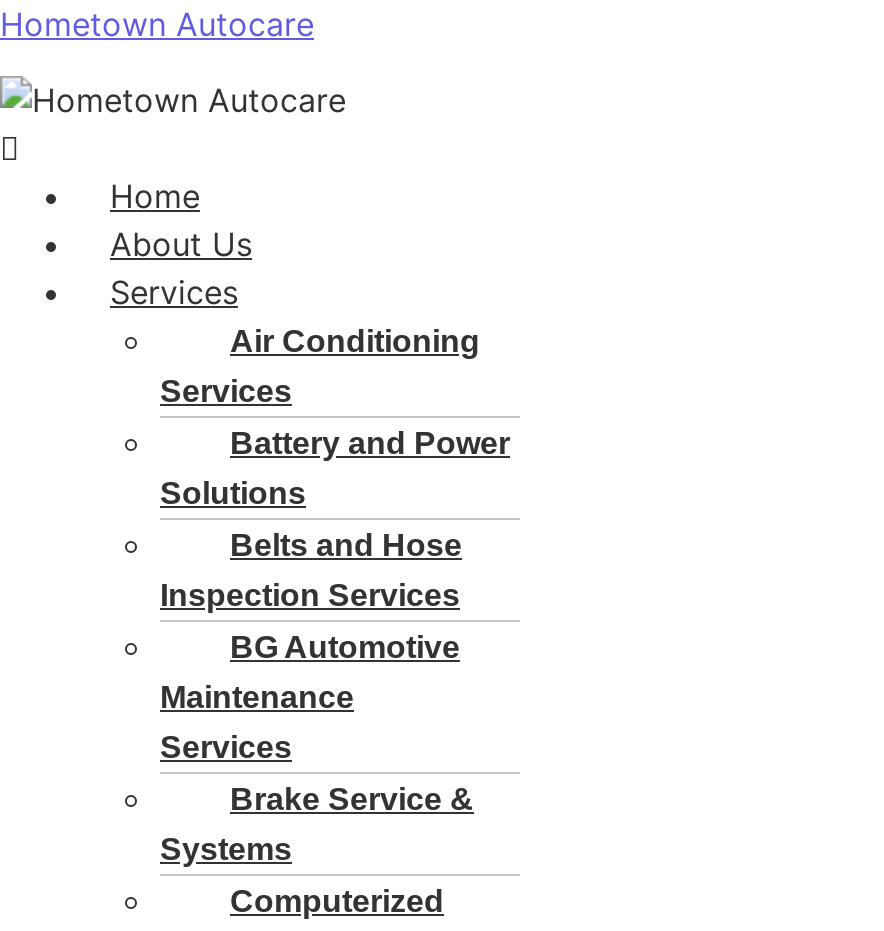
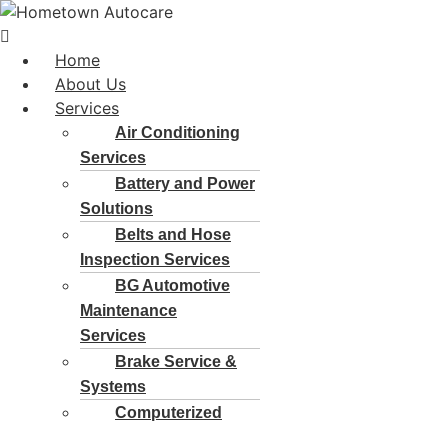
[0,4,314,44] Hometown Autocare -> none

